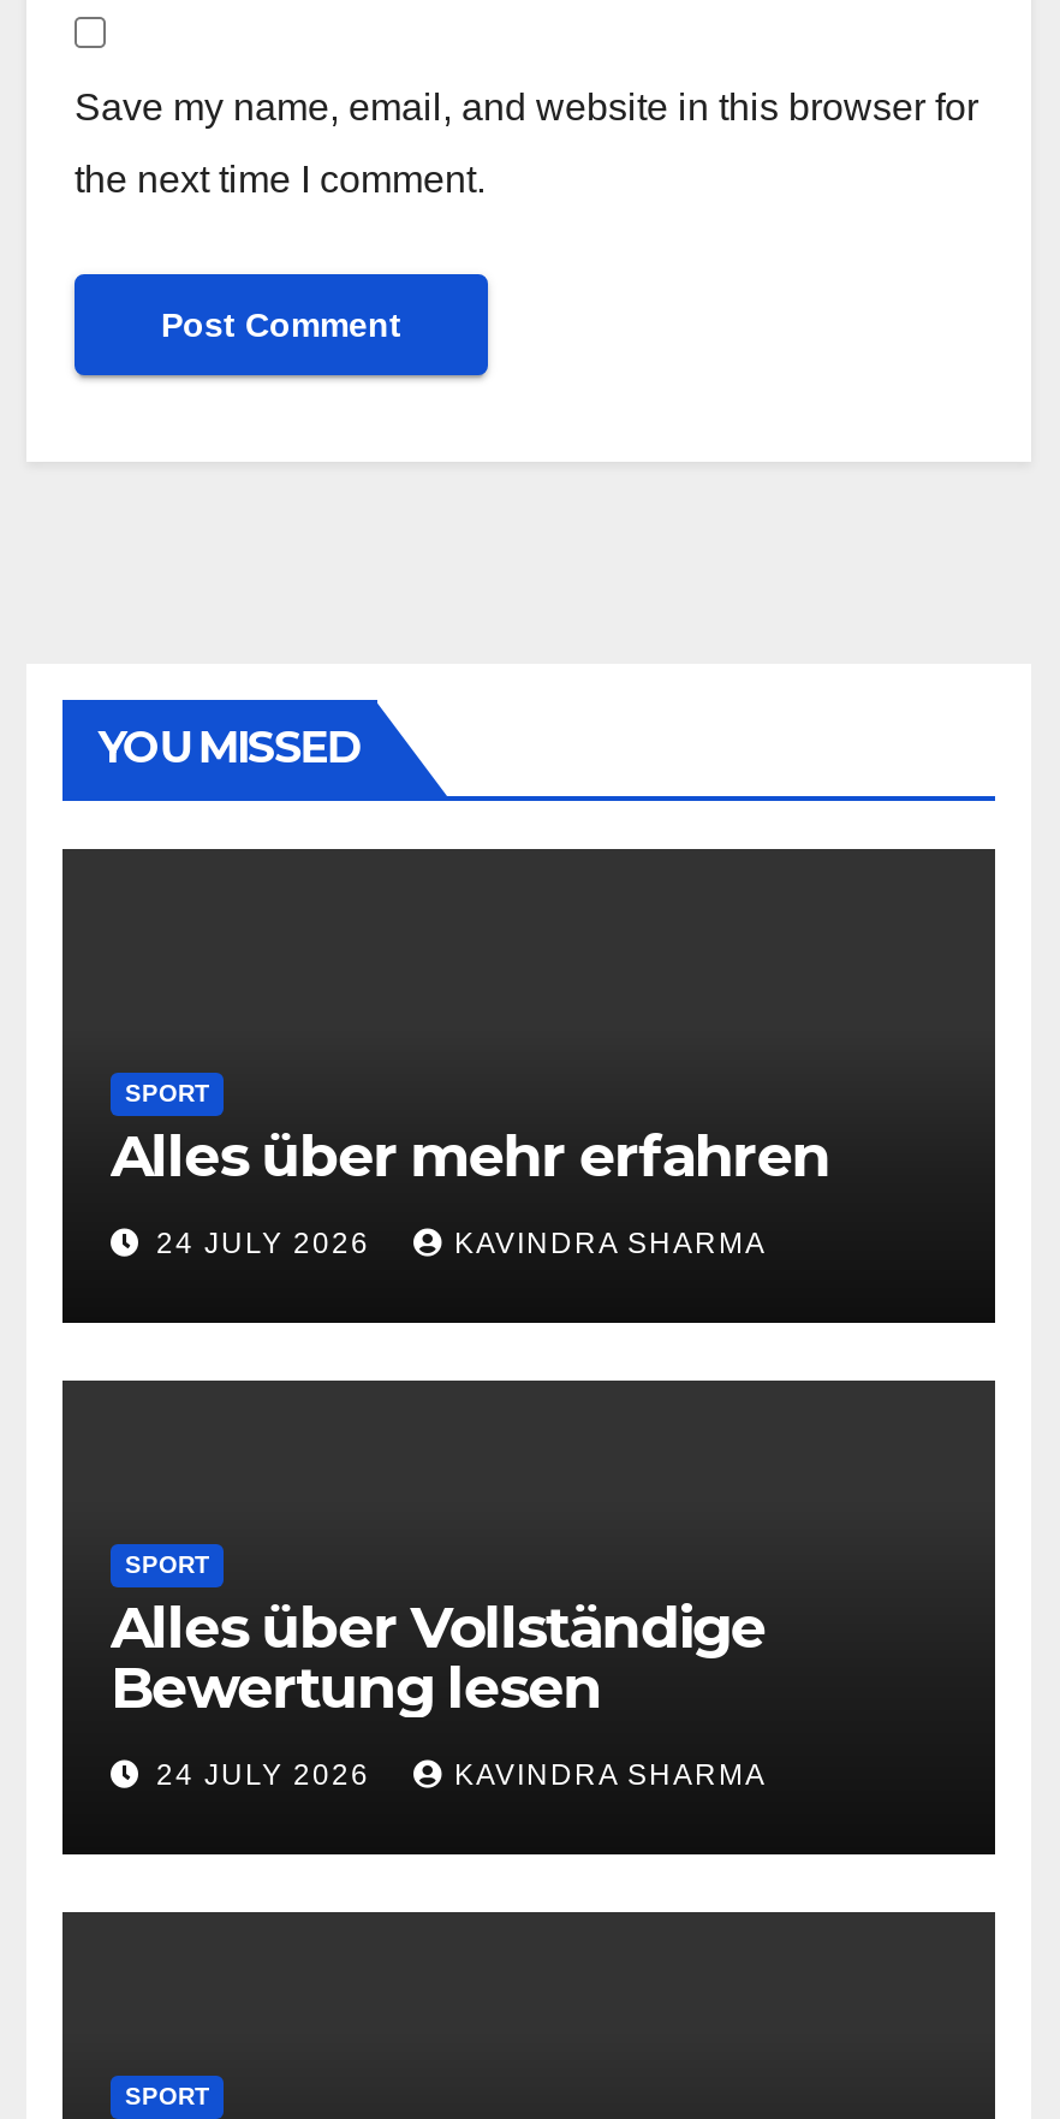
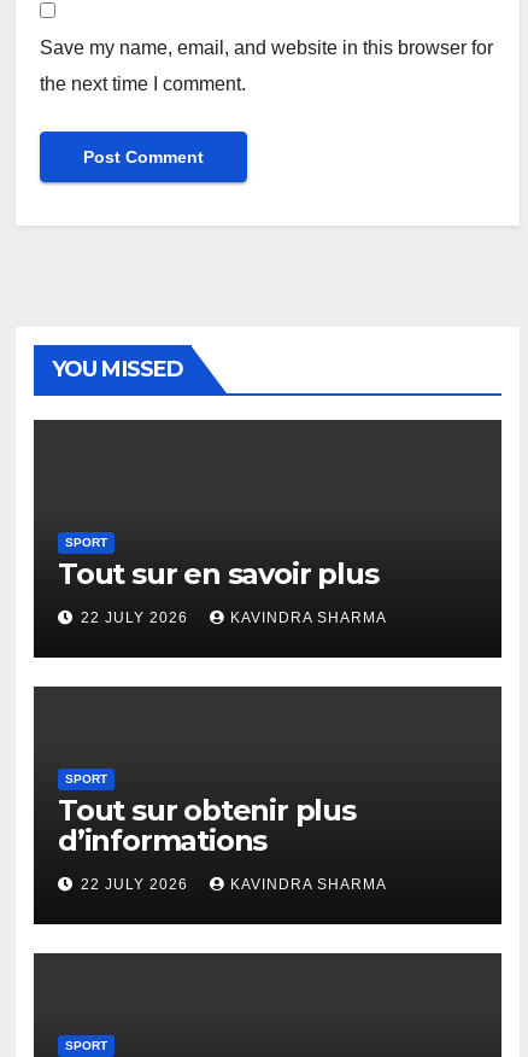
[111,1120,830,1190] Alles über mehr erfahren -> [58,556,378,591] Tout sur en savoir plus
[156,1226,380,1260] 24 JULY 2026 -> [81,609,193,626] 22 JULY 2026
[111,1592,765,1722] Alles über Vollständige | Bewertung lesen -> [58,793,355,858] Tout sur obtenir plus | d’informations
[156,1758,380,1791] 24 JULY 2026 -> [81,876,193,893] 22 JULY 2026

